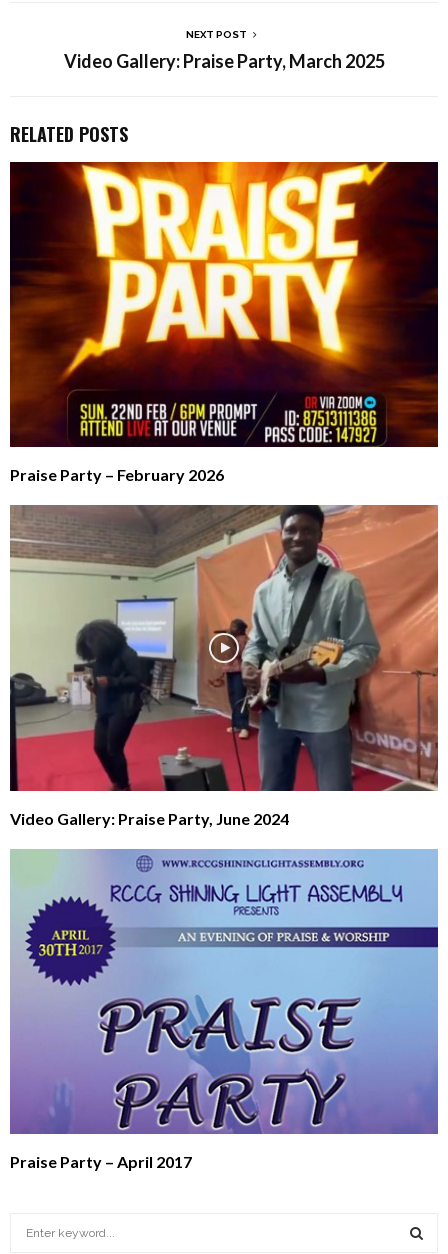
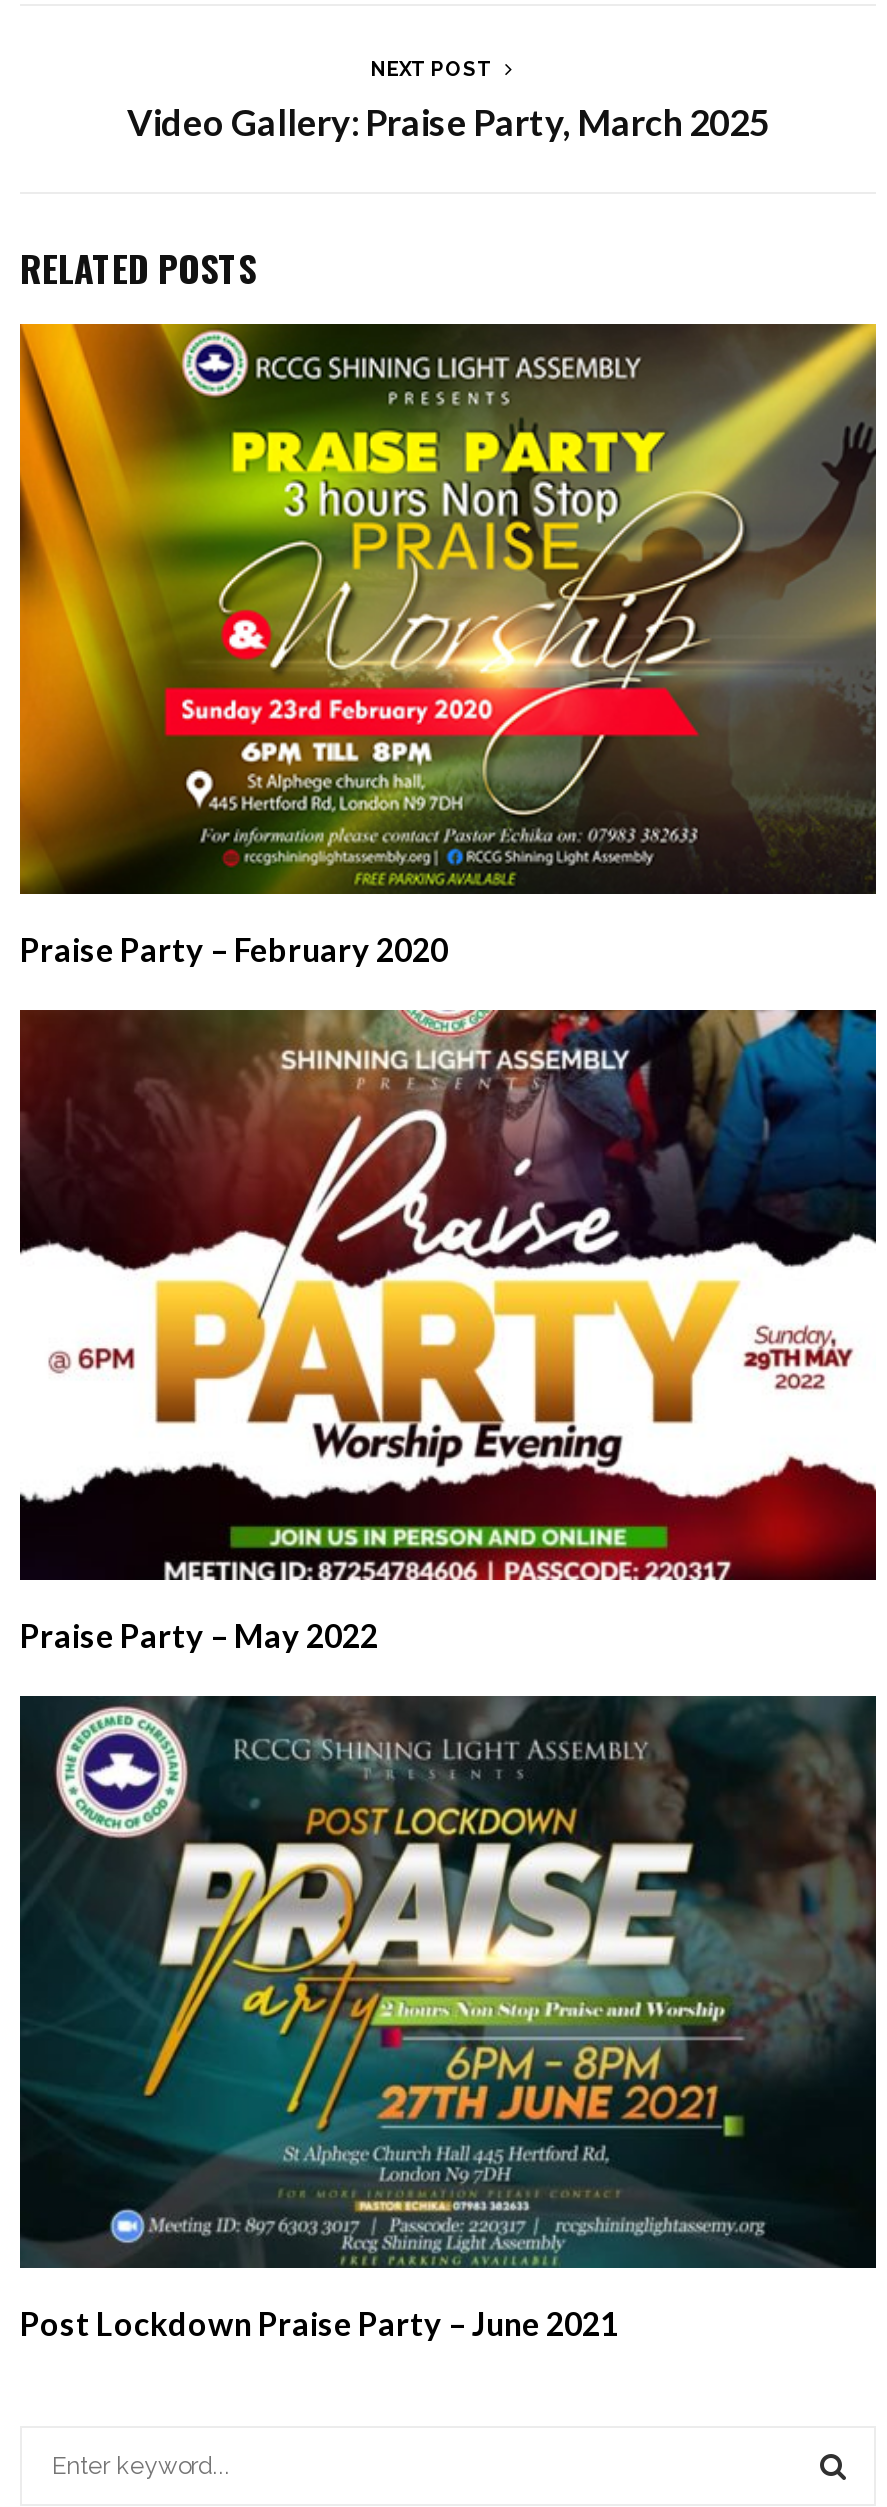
[9,161,439,484] [image] | Praise Party – February 2026 -> [18,321,878,967] [image] | Praise Party – February 2020
[9,504,439,828] [image] | Video Gallery: Praise Party, June 2024 -> [18,1009,878,1654] [image] | Praise Party – May 2022
[9,848,439,1171] [image] | Praise Party – April 2017 -> [18,1693,878,2341] [image] | Post Lockdown Praise Party – June 2021

